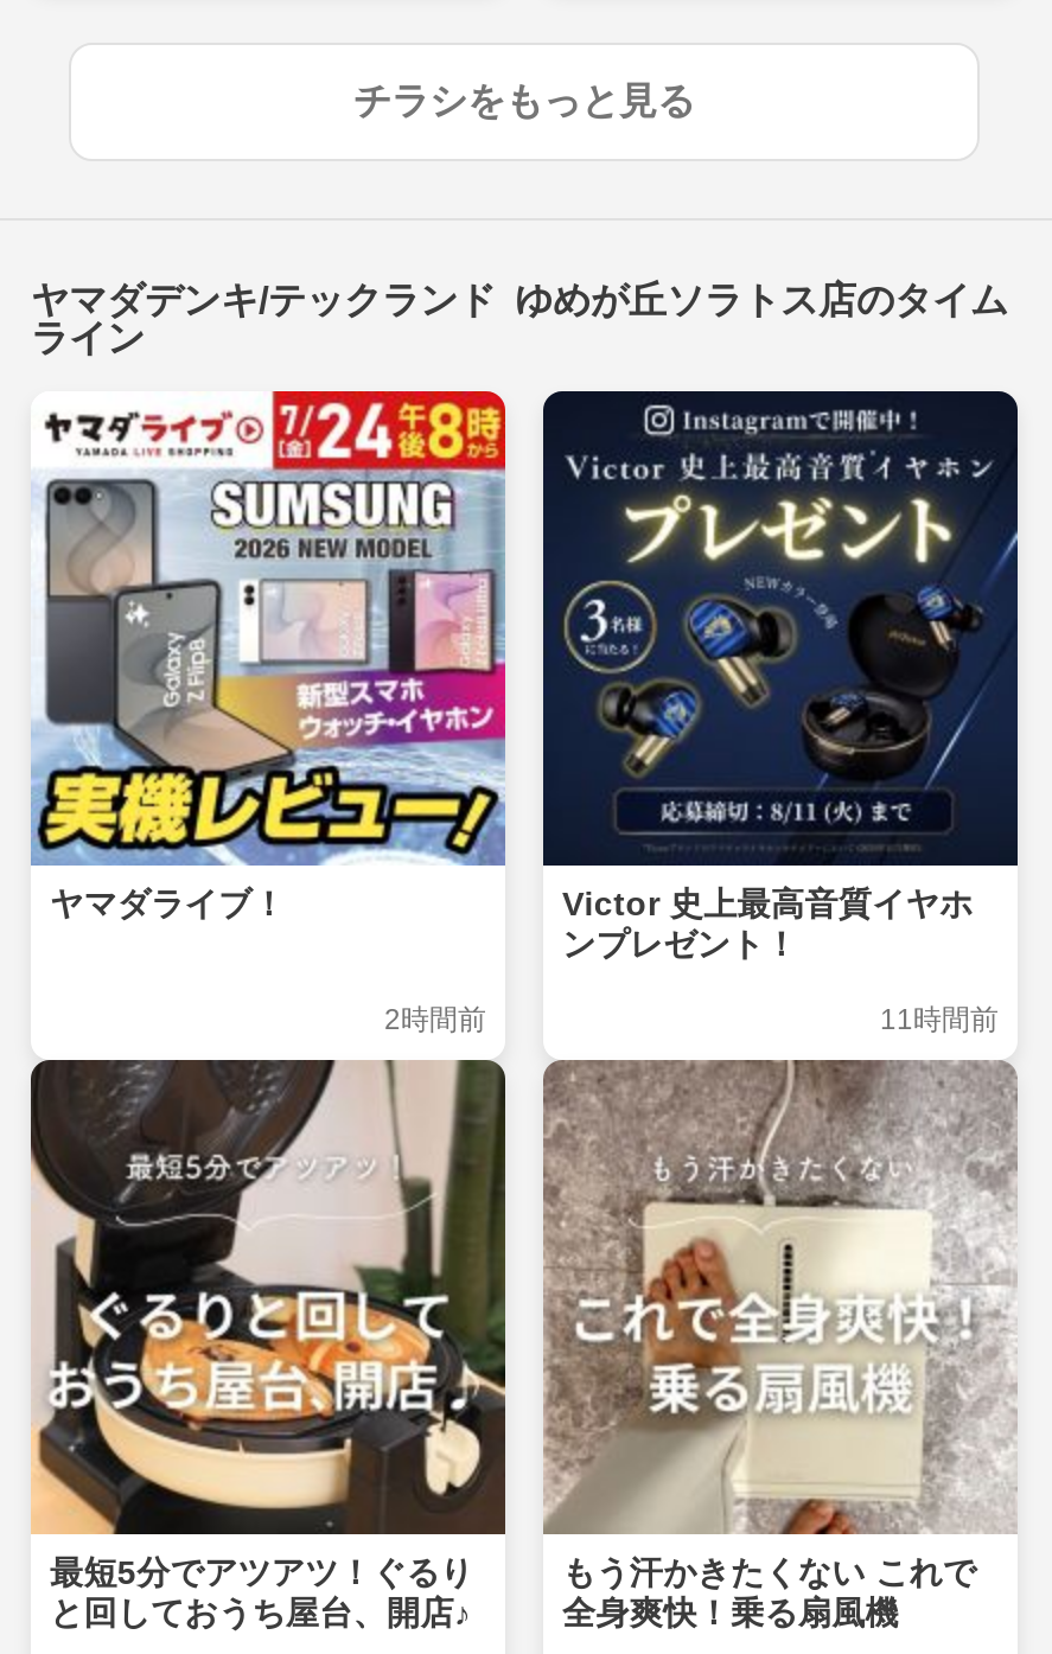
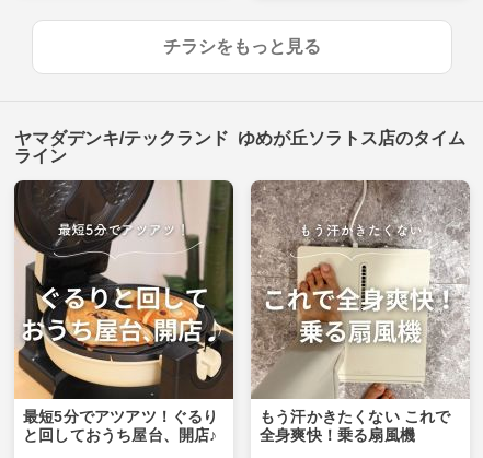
[28,389,508,1036] [image] | ヤマダライブ！ | 2時間前 -> none
[541,389,1020,1036] [image] | Victor 史上最高音質イヤホ | ンプレゼント！ | 11時間前 -> none

